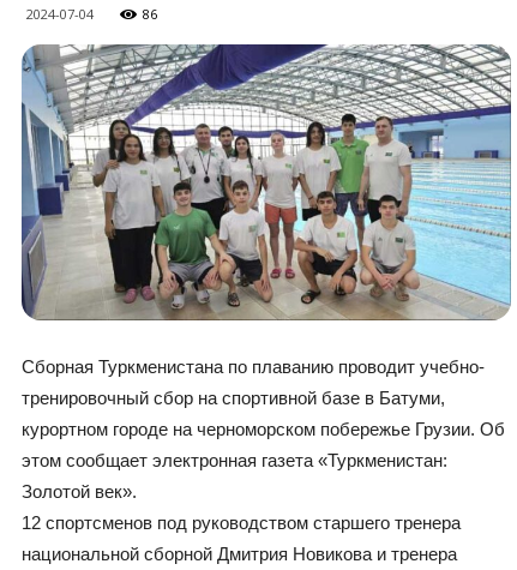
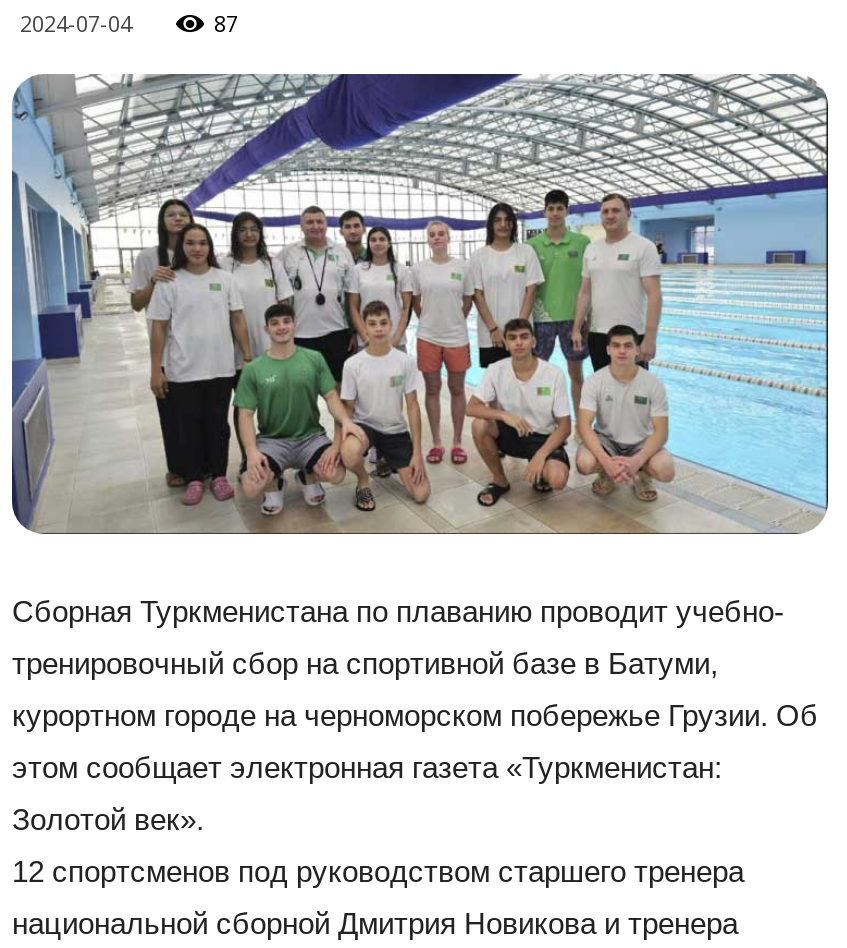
[143,5,157,23] 86 -> [214,8,238,38] 87

